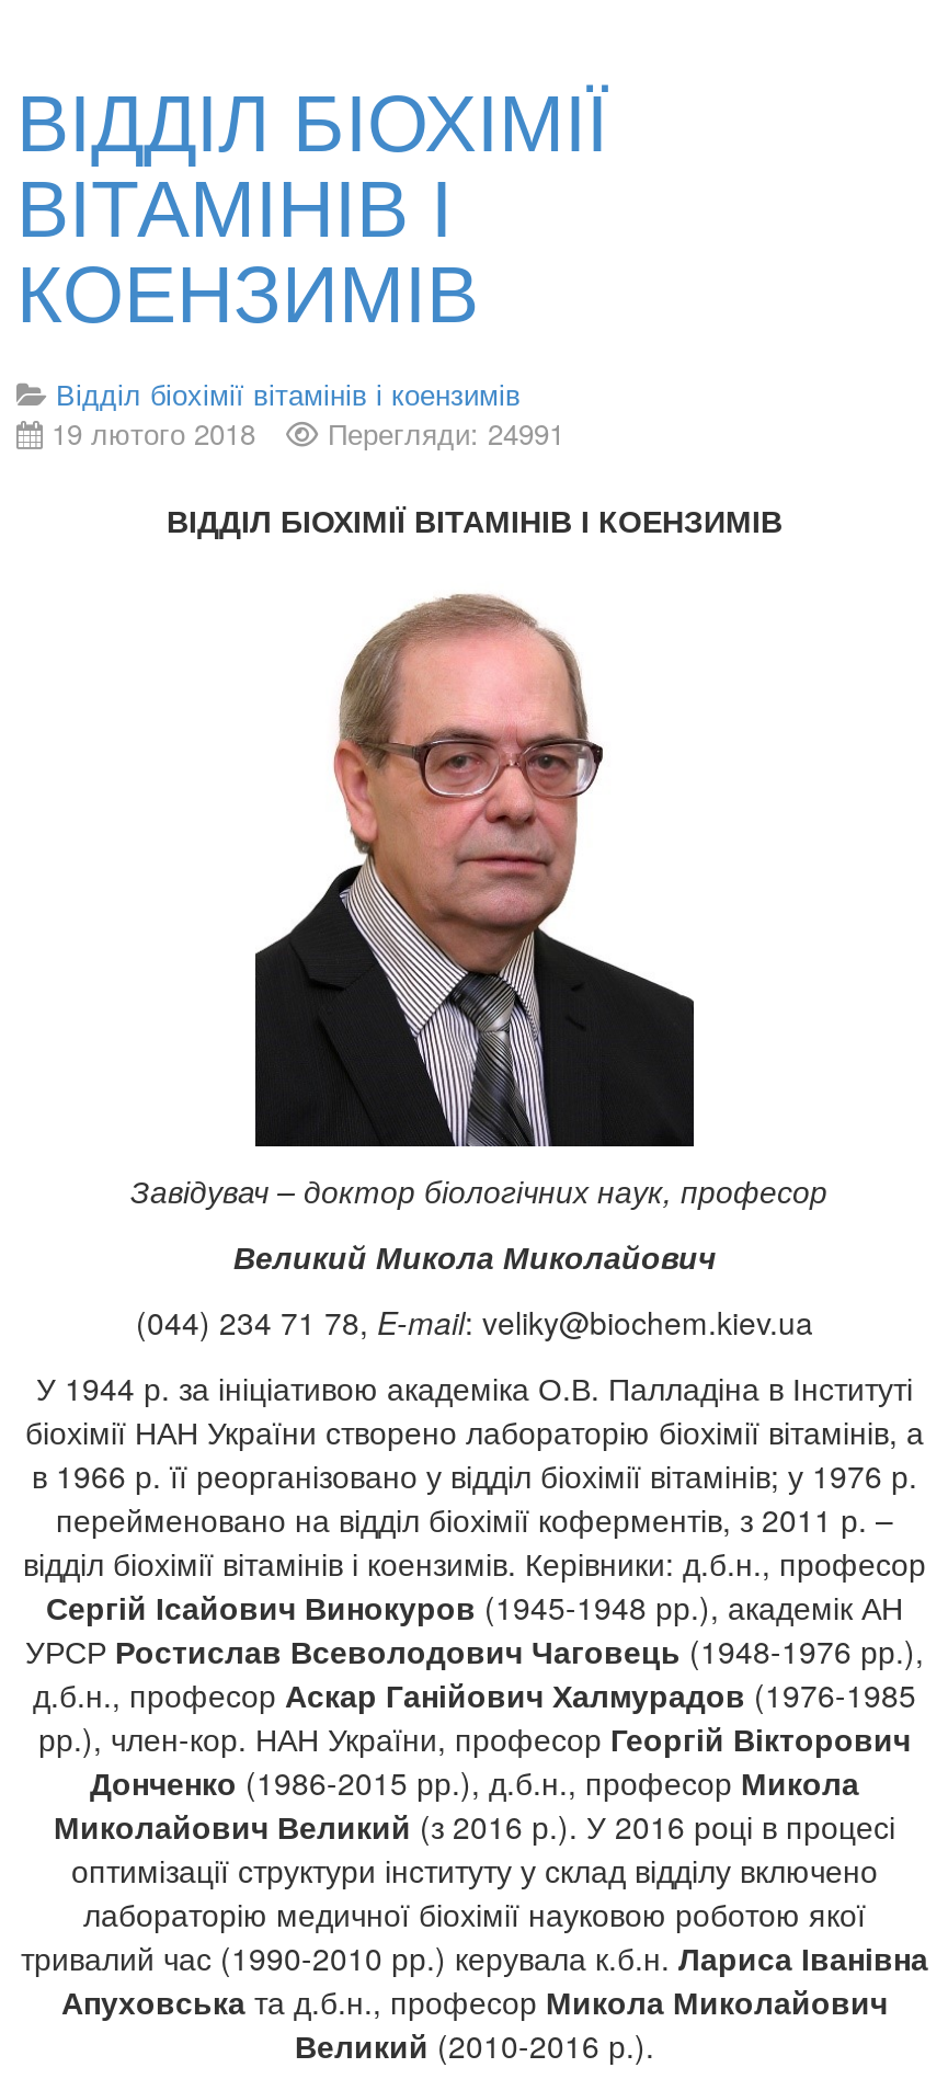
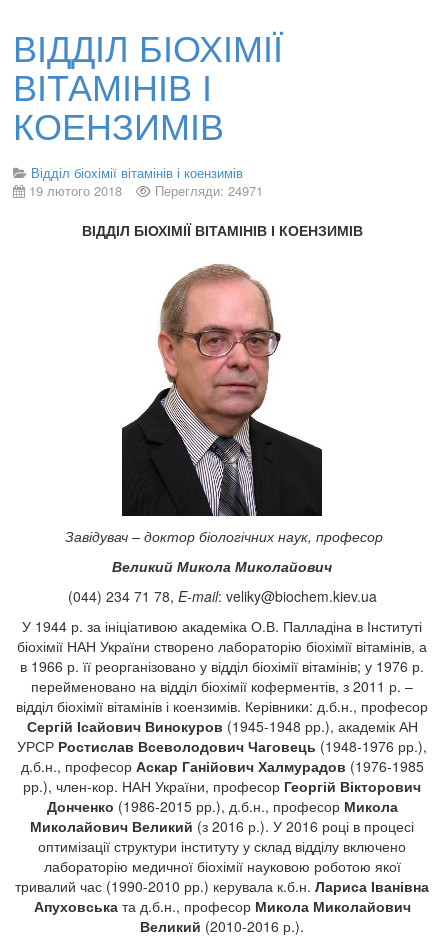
[52,412,564,454] 19 лютого 2018 Перегляди: 24991 -> [29,181,263,200] 19 лютого 2018 Перегляди: 24971

